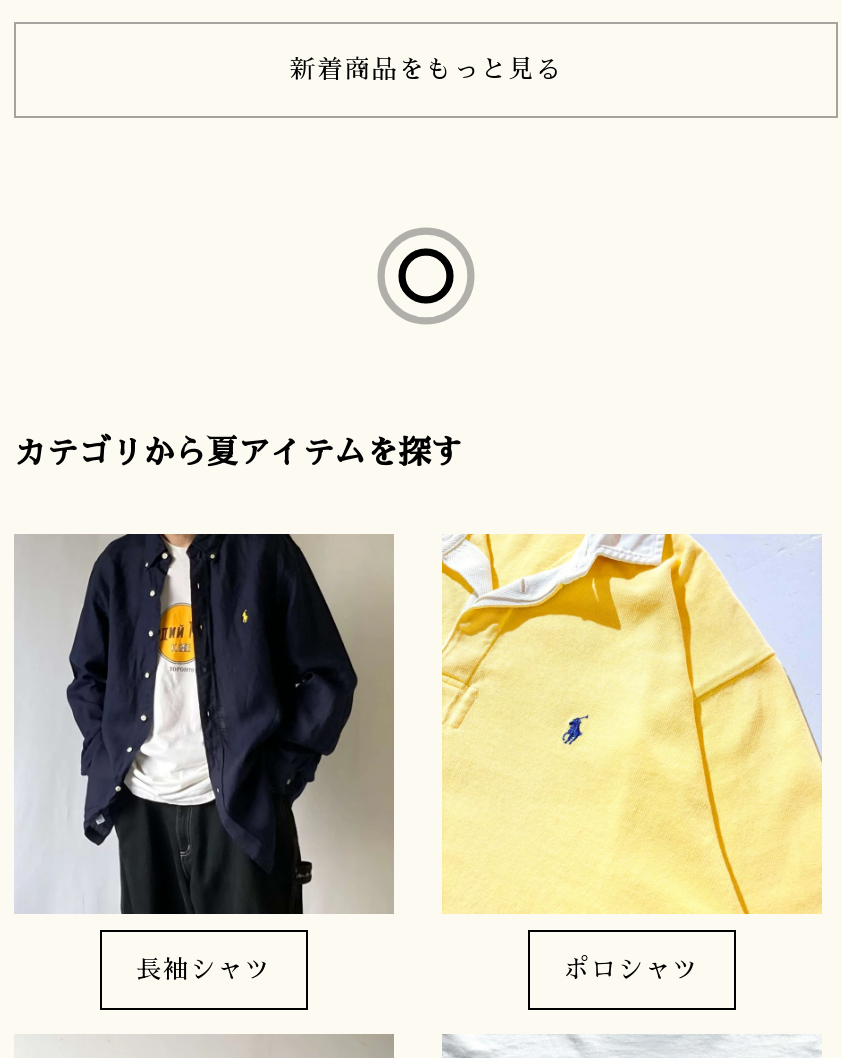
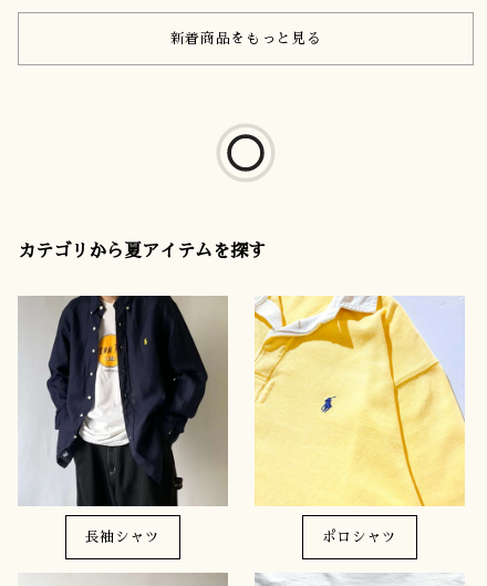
[380,230,472,322] [image] -> [220,127,271,178] [image]

